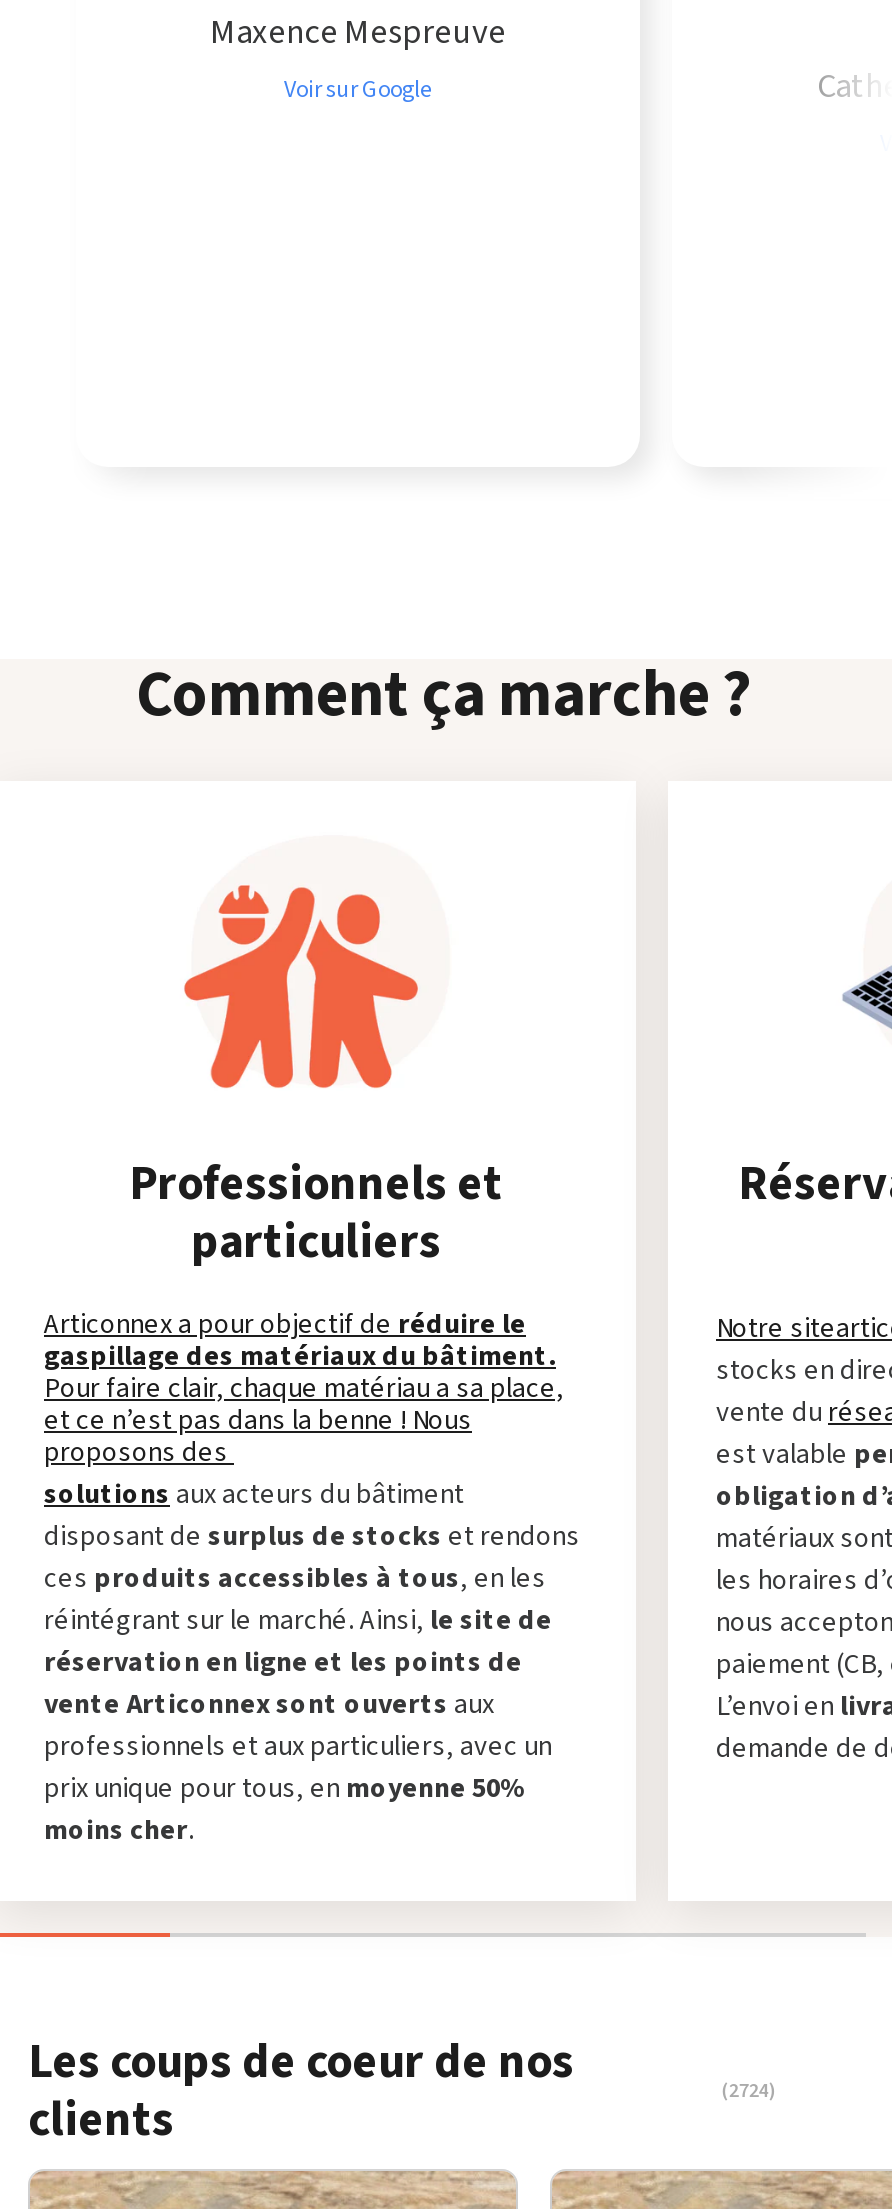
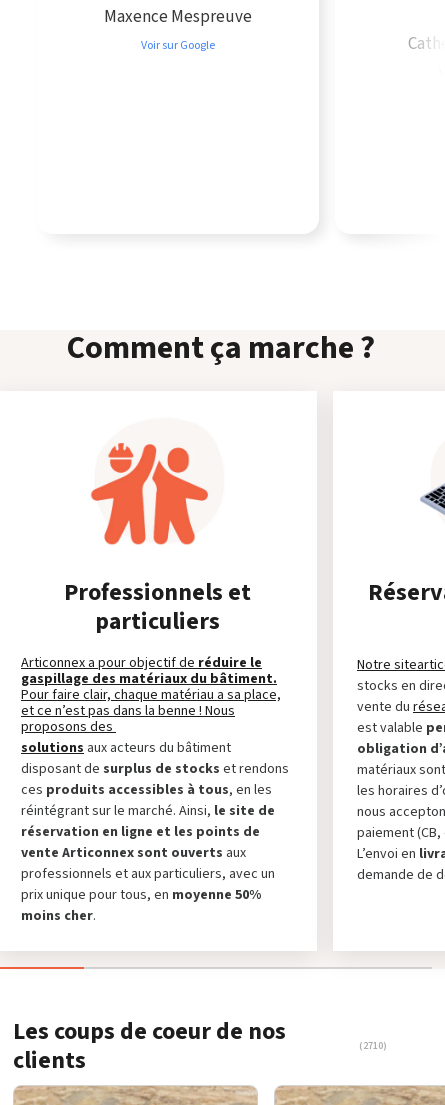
[721,2077,777,2105] (2724) -> [359,1039,387,1053] (2710)

